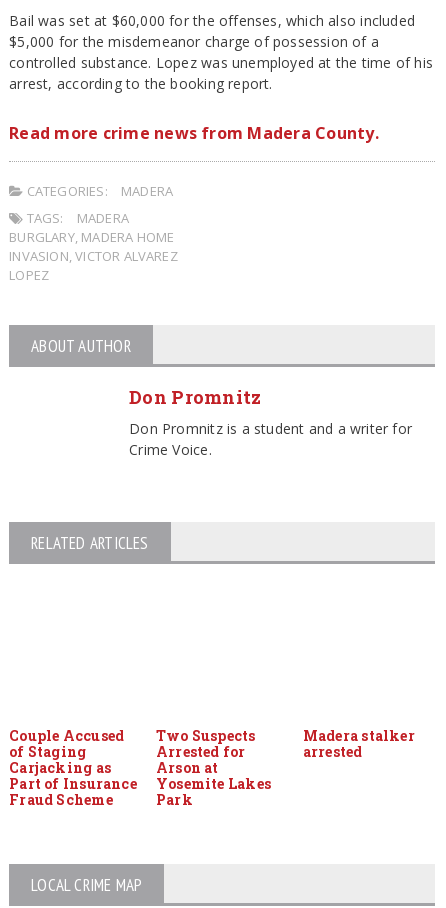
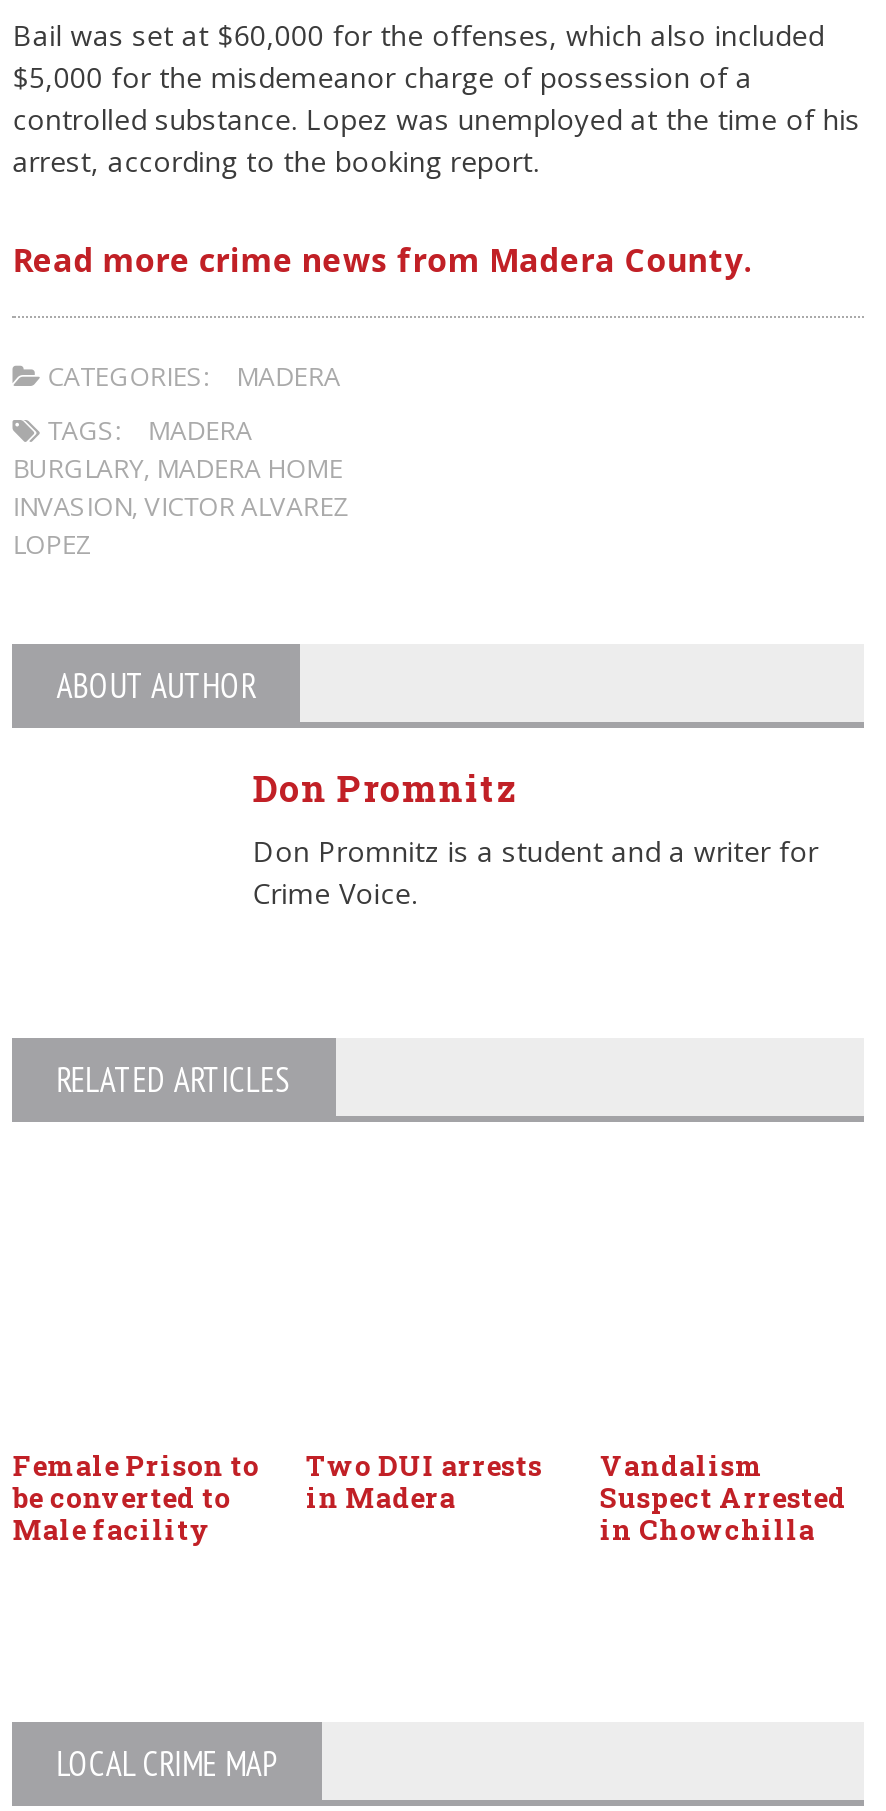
[9,725,137,808] Couple Accused | of Staging | Carjacking as | Part of Insurance | Fraud Scheme -> [12,1445,259,1547] Female Prison to | be converted to | Male facility
[156,725,271,808] Two Suspects | Arrested for | Arson at | Yosemite Lakes | Park -> [306,1445,542,1515] Two DUI arrests | in Madera
[303,725,415,760] Madera stalker | arrested -> [600,1445,846,1547] Vandalism | Suspect Arrested | in Chowchilla

